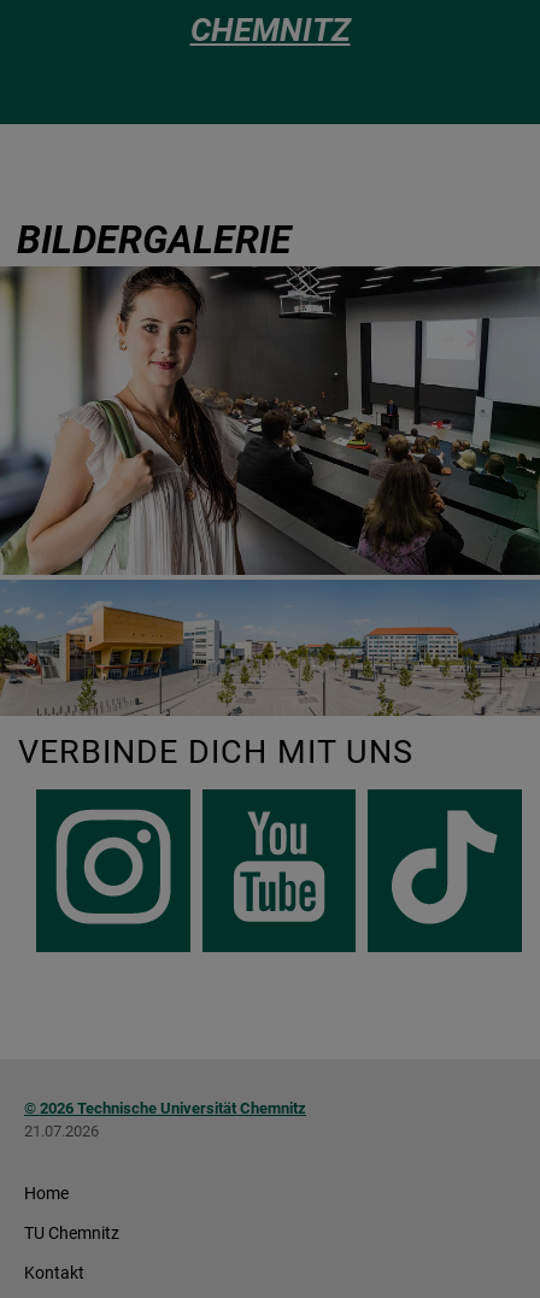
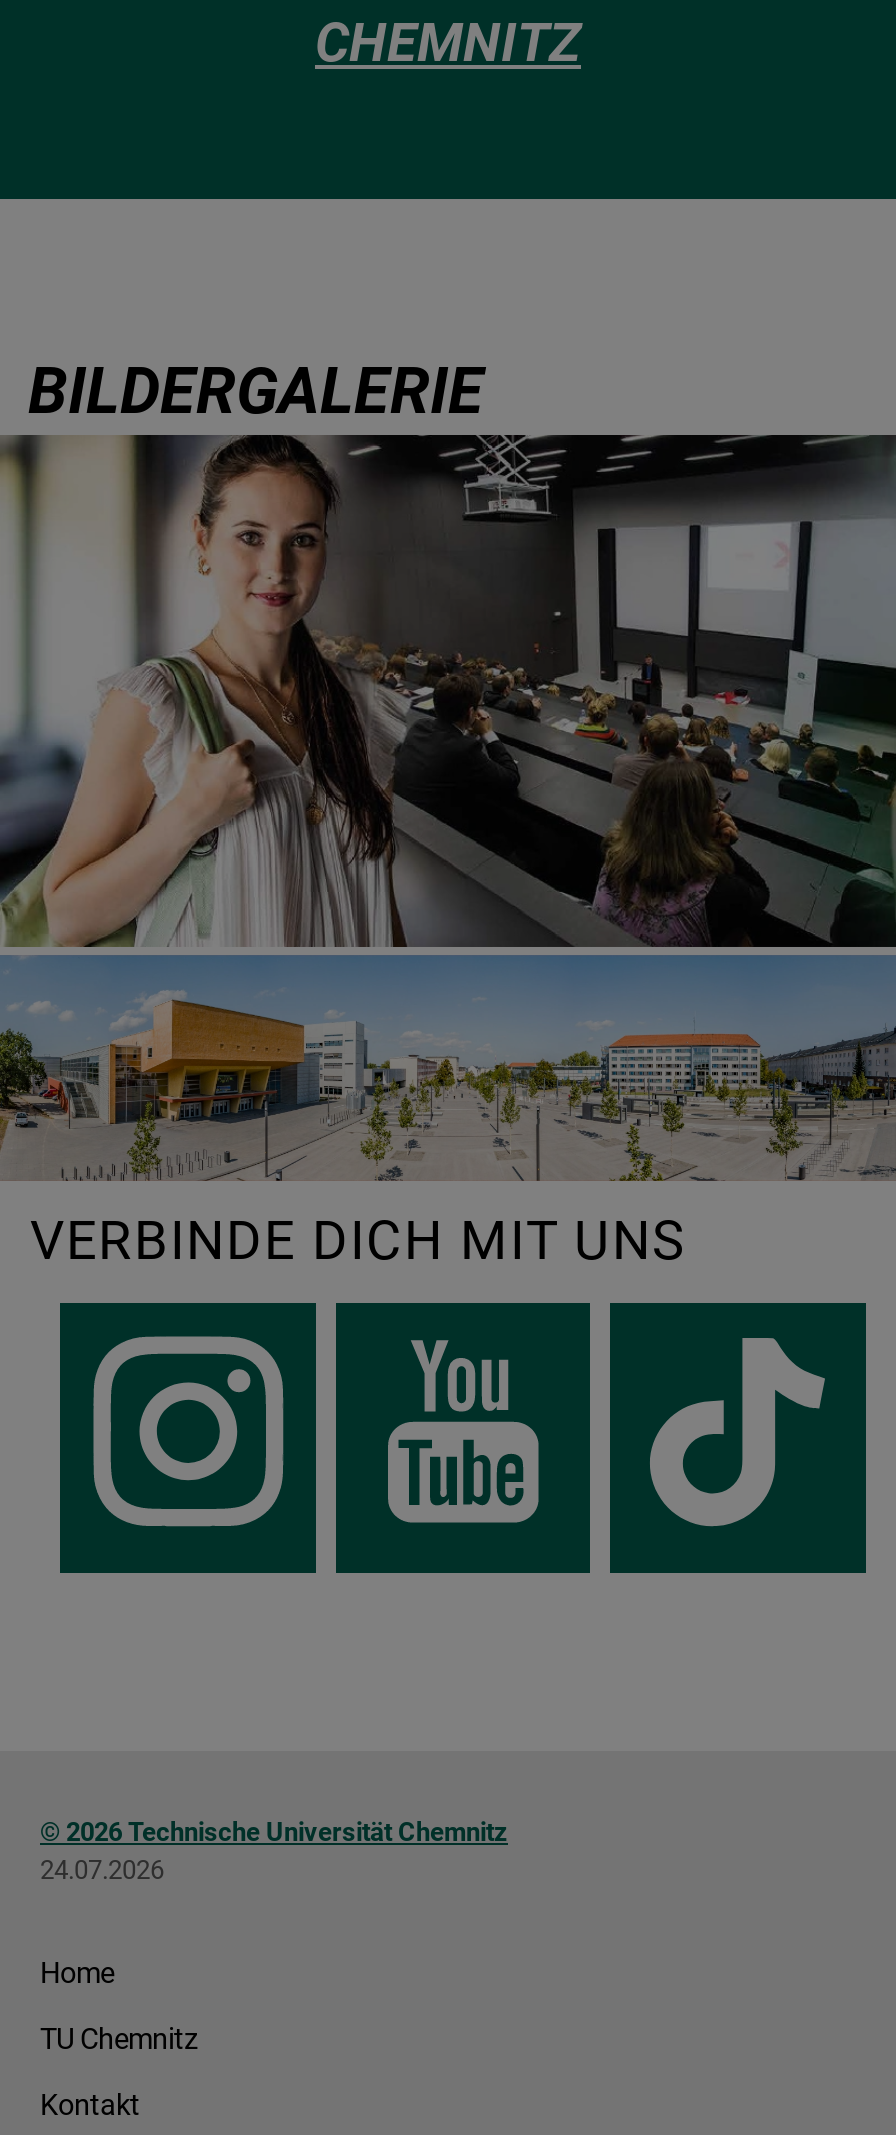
[24,1122,99,1140] 21.07.2026 -> [40,1855,164,1885] 24.07.2026

